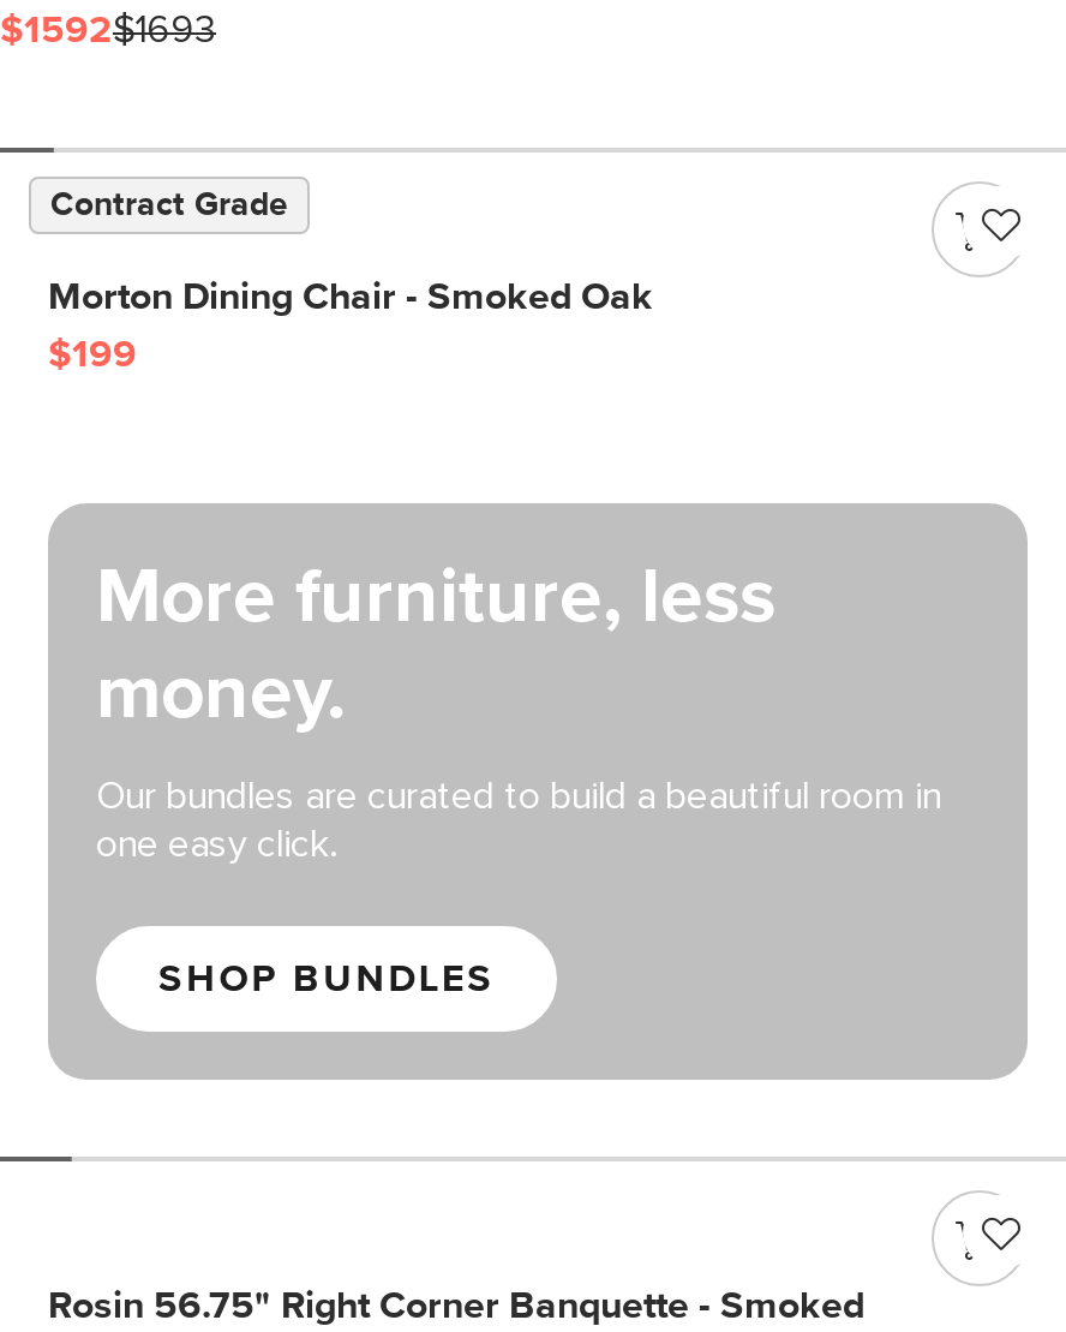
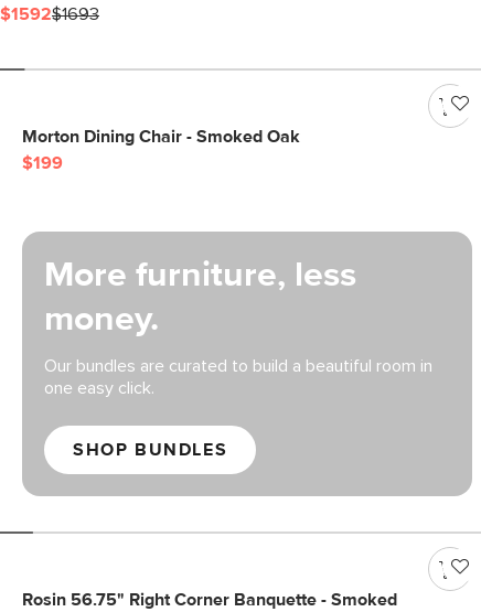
[50,189,288,222] Contract Grade -> none

